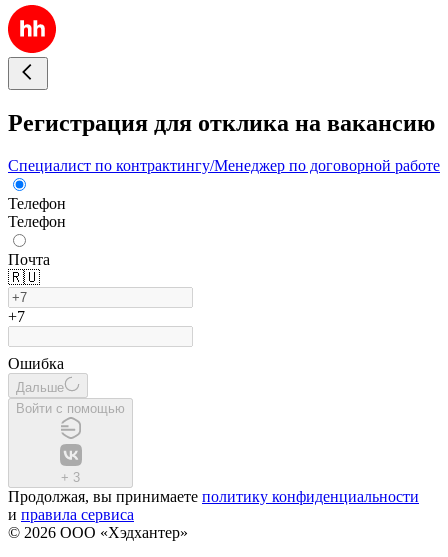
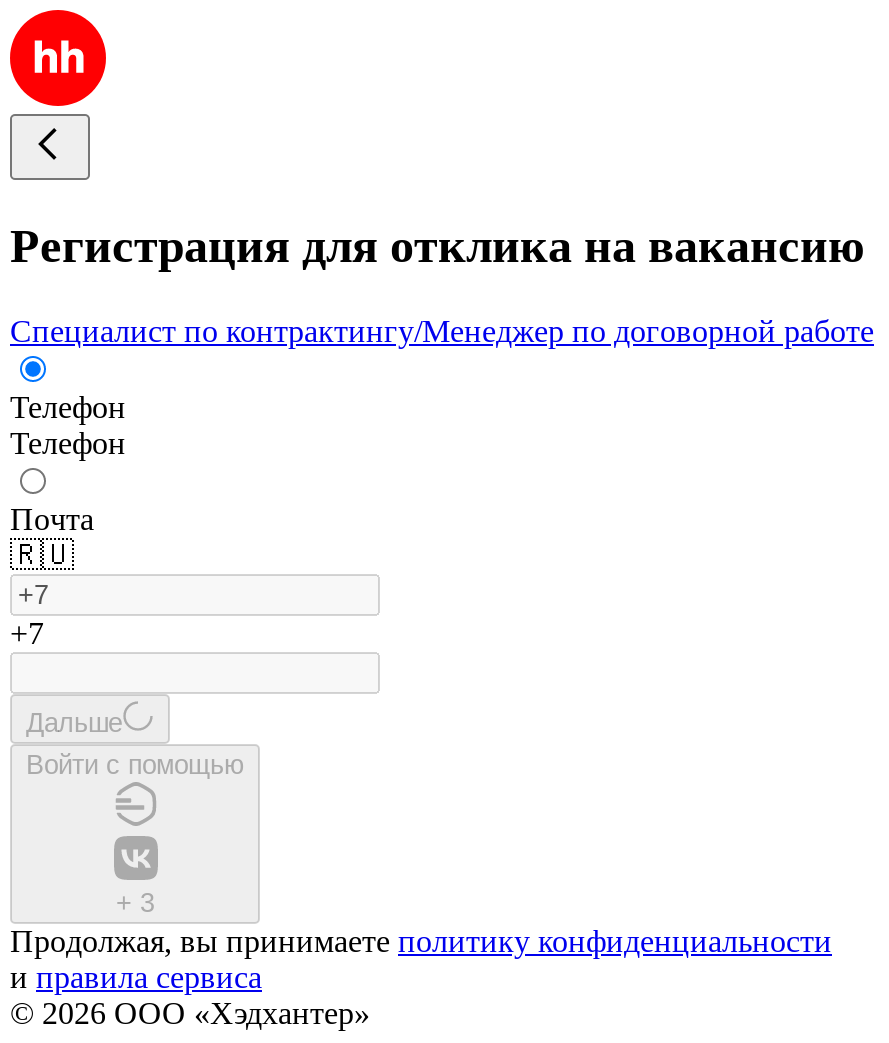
[8,355,64,372] Ошибка -> none

